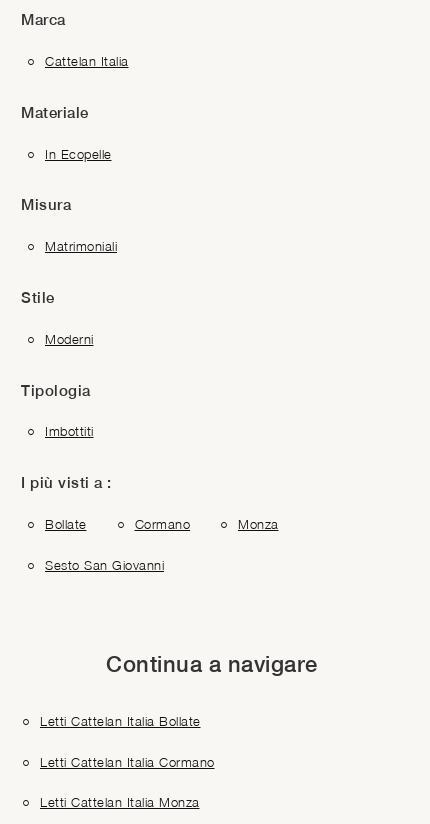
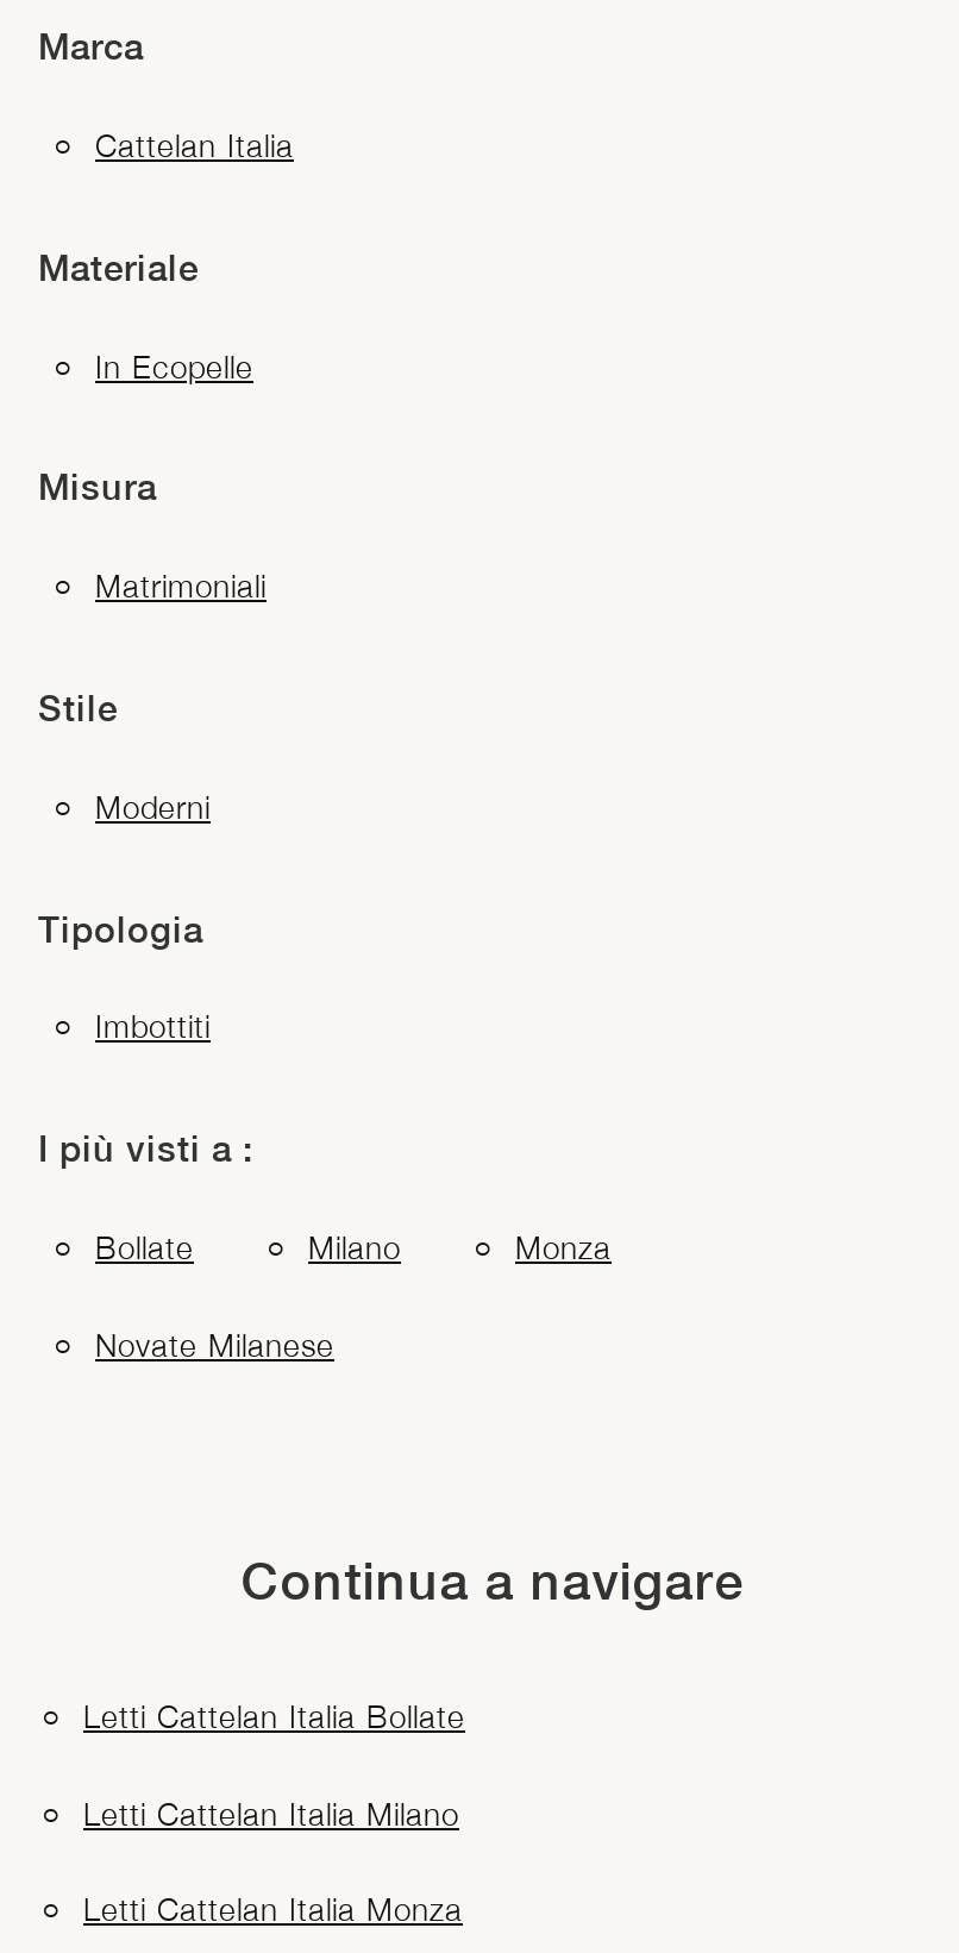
[134,516,190,532] Cormano -> [308,1228,401,1266] Milano
[45,557,164,573] Sesto San Giovanni -> [95,1325,334,1363] Novate Milanese
[40,754,214,770] Letti Cattelan Italia Cormano -> [83,1794,459,1832] Letti Cattelan Italia Milano

